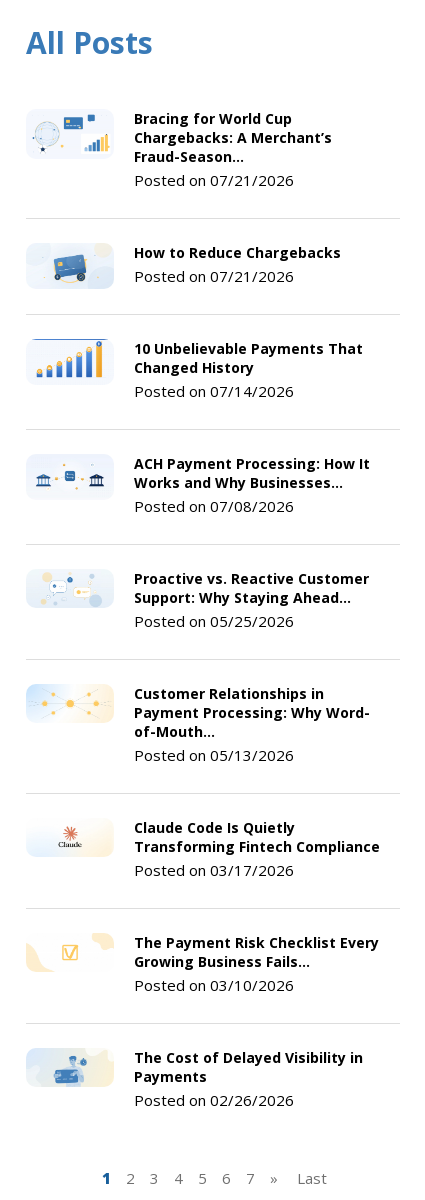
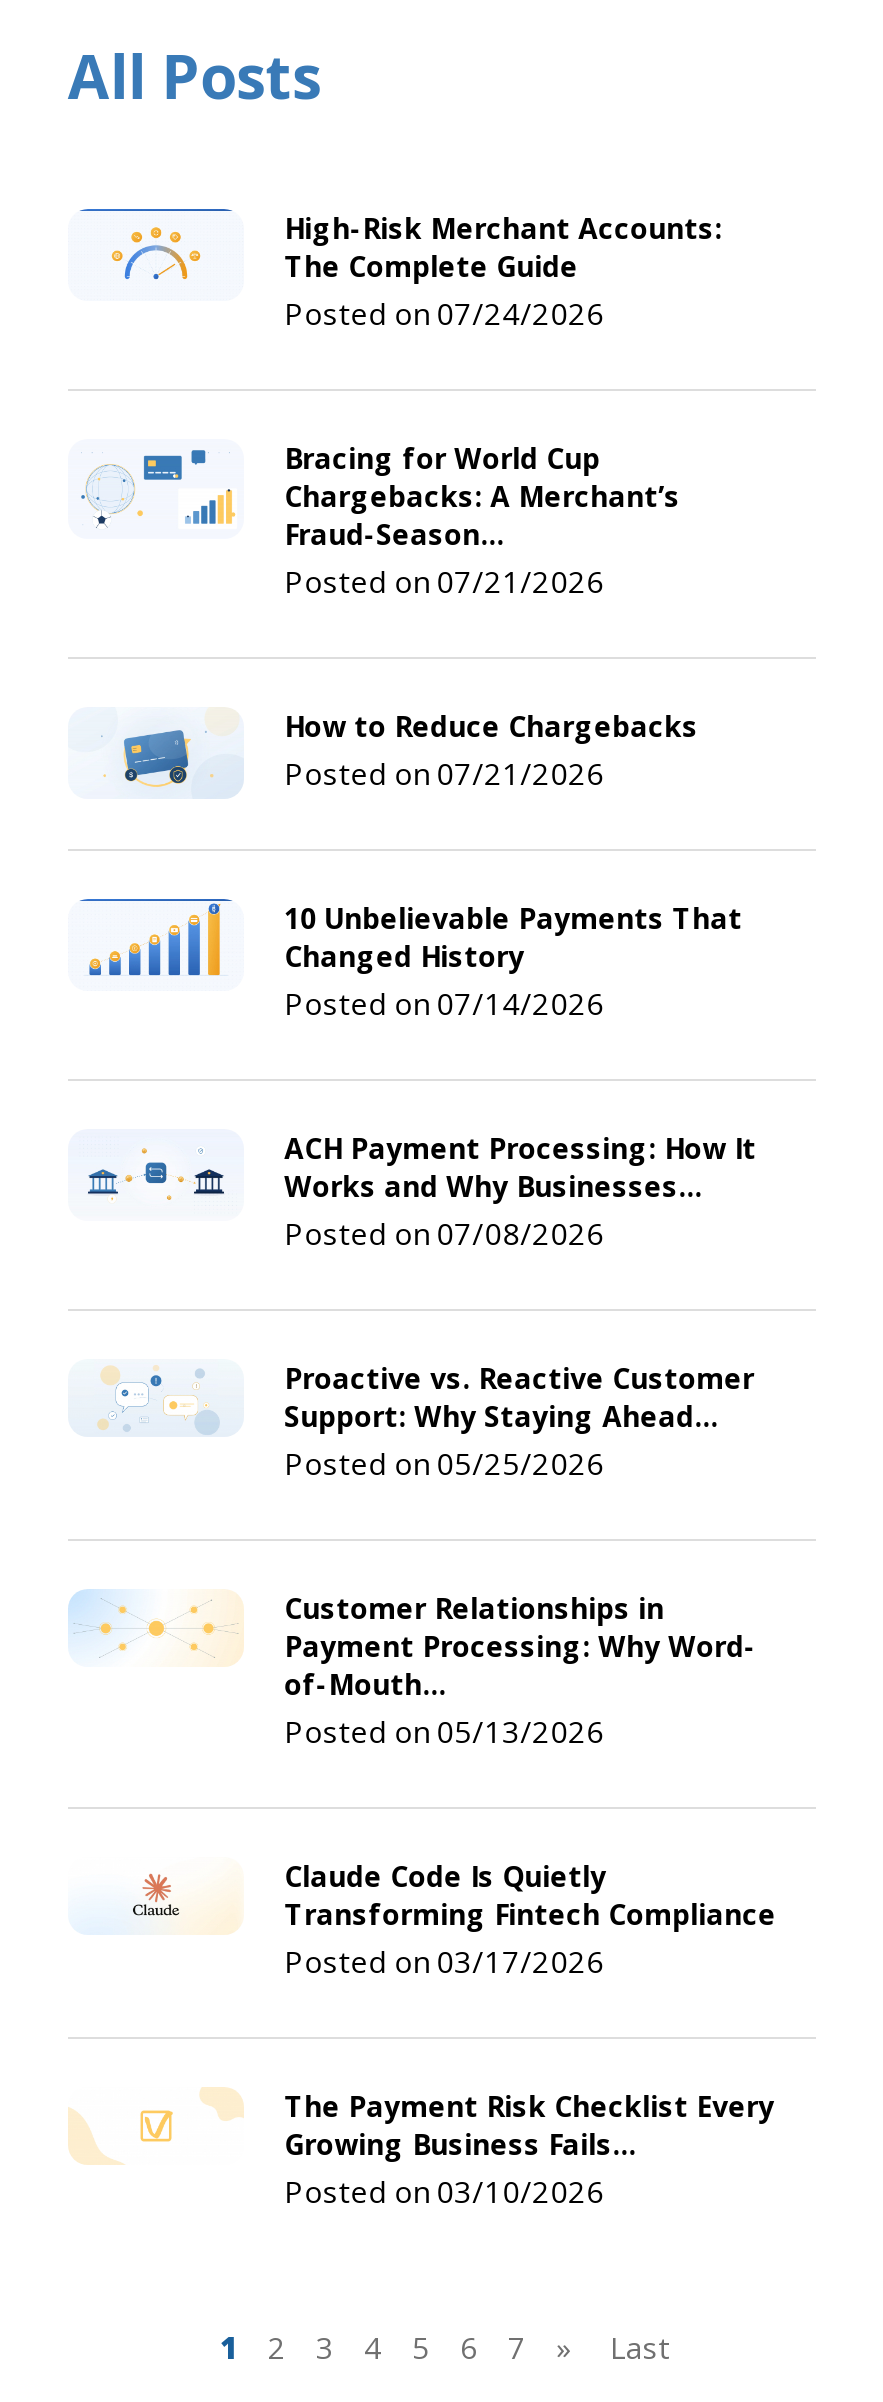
none -> [82,207,722,334] [image] | High-Risk Merchant Accounts: | The Complete Guide | Posted on 07/24/2026
moved [40,109,380,995] -> [96,440,776,2212]: [image] | Bracing for World Cup | Chargebacks: A Merchant’s | ... | Growing Business Fails… | Posted on 03/10/2026
[26,1048,363,1110] [image] | The Cost of Delayed Visibility in | Payments | Posted on 02/26/2026 -> none

